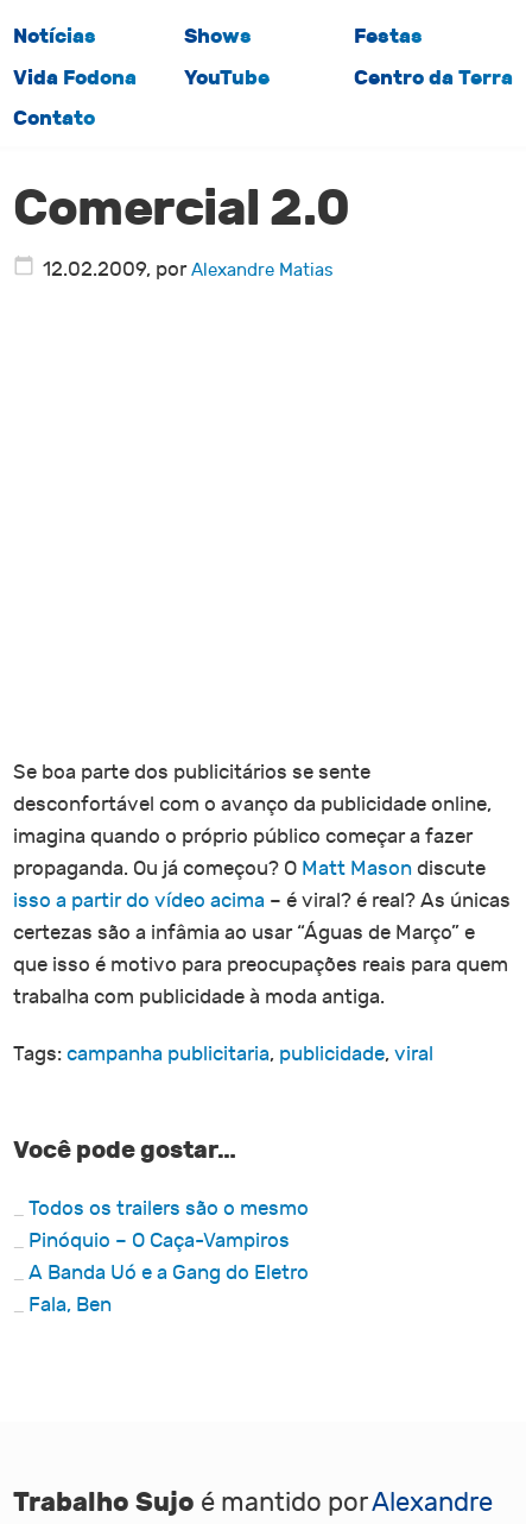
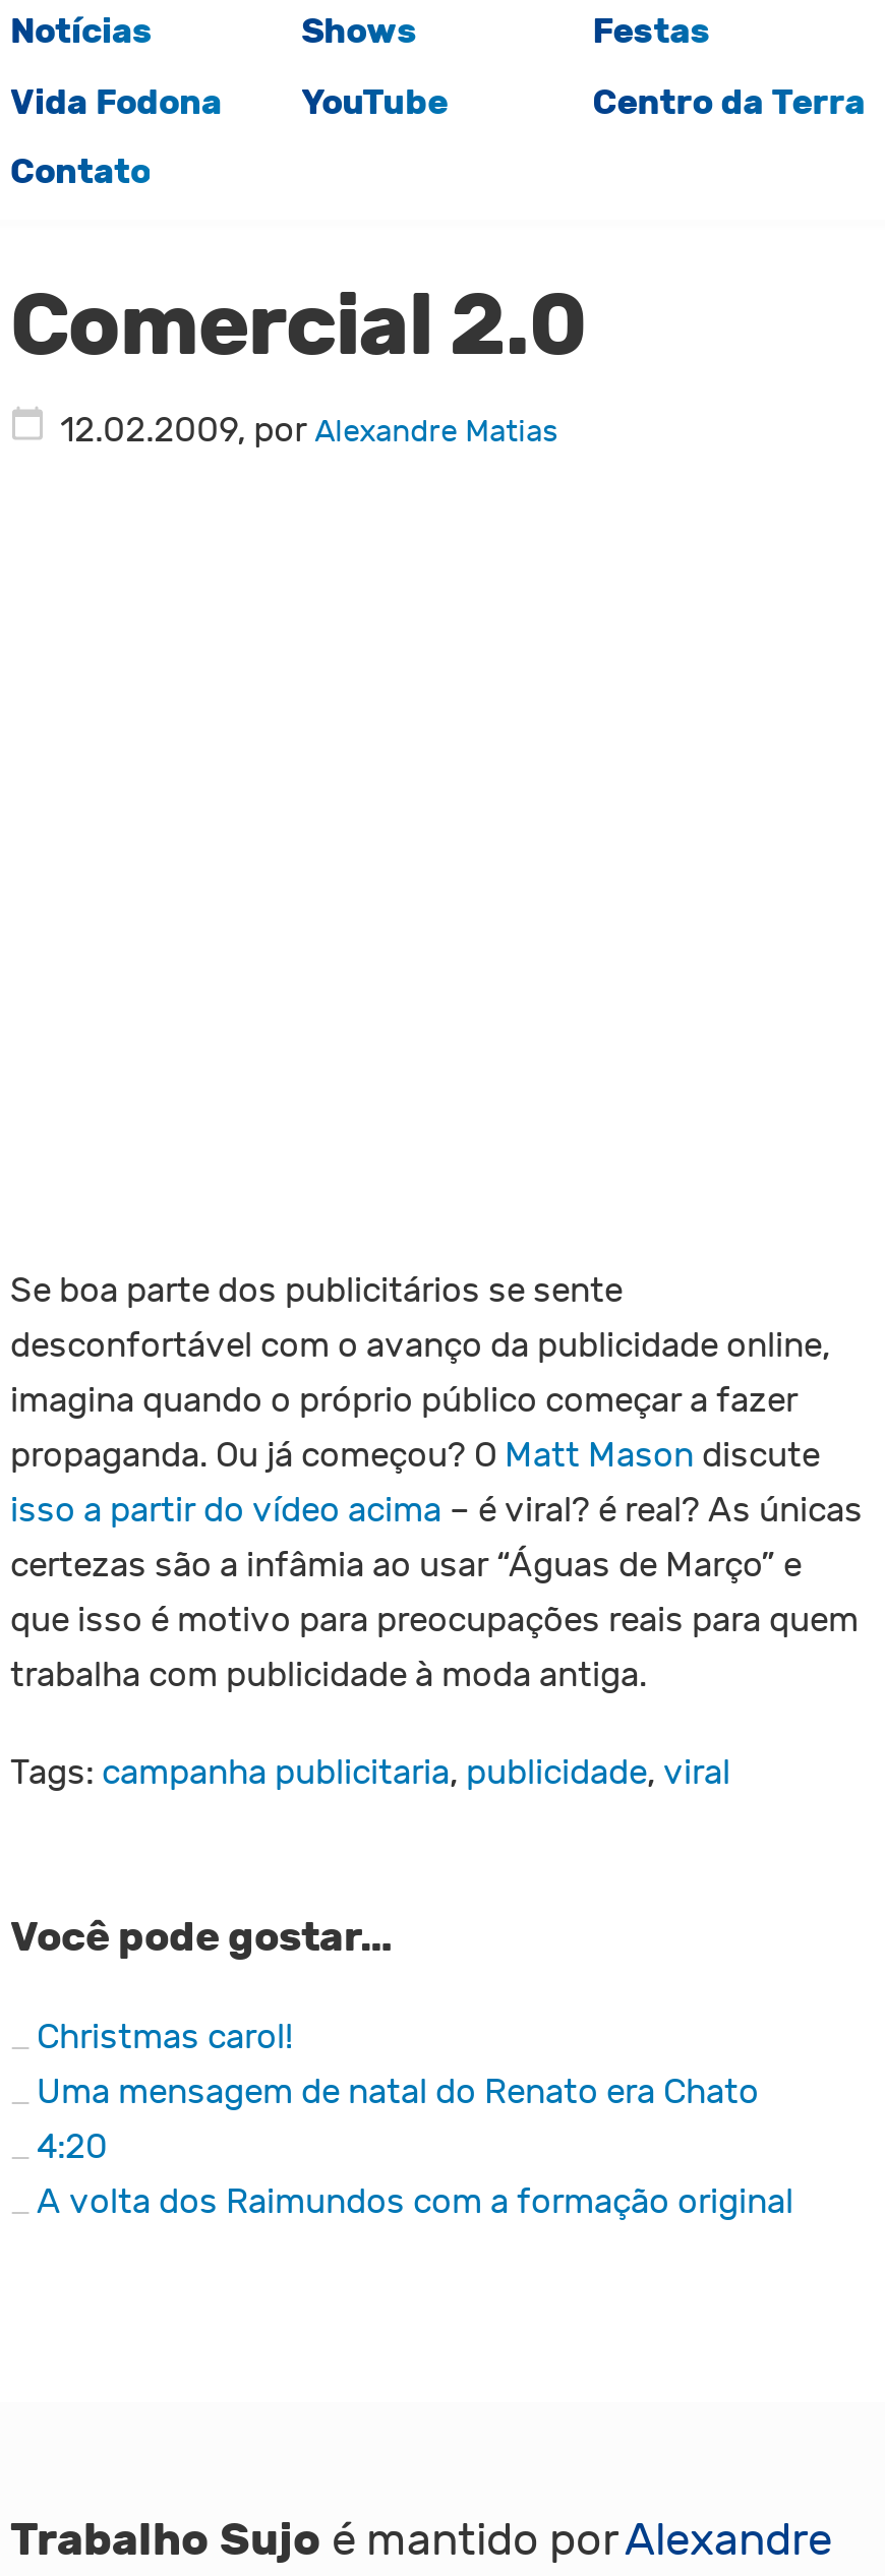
[29,1197,309,1318] Todos os trailers são o mesmo | Pinóquio – O Caça-Vampiros | A Banda Uó e a Gang do Eletro | Fala, Ben -> [36,2018,793,2224] Christmas carol! | Uma mensagem de natal do Renato era Chato | 4:20 | A volta dos Raimundos com a formação original

